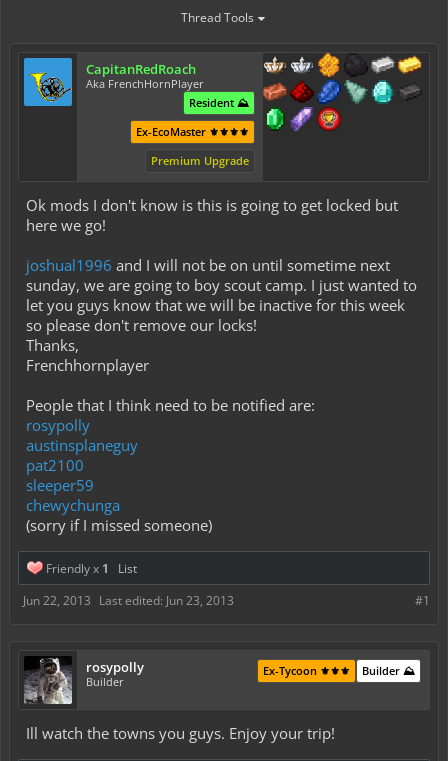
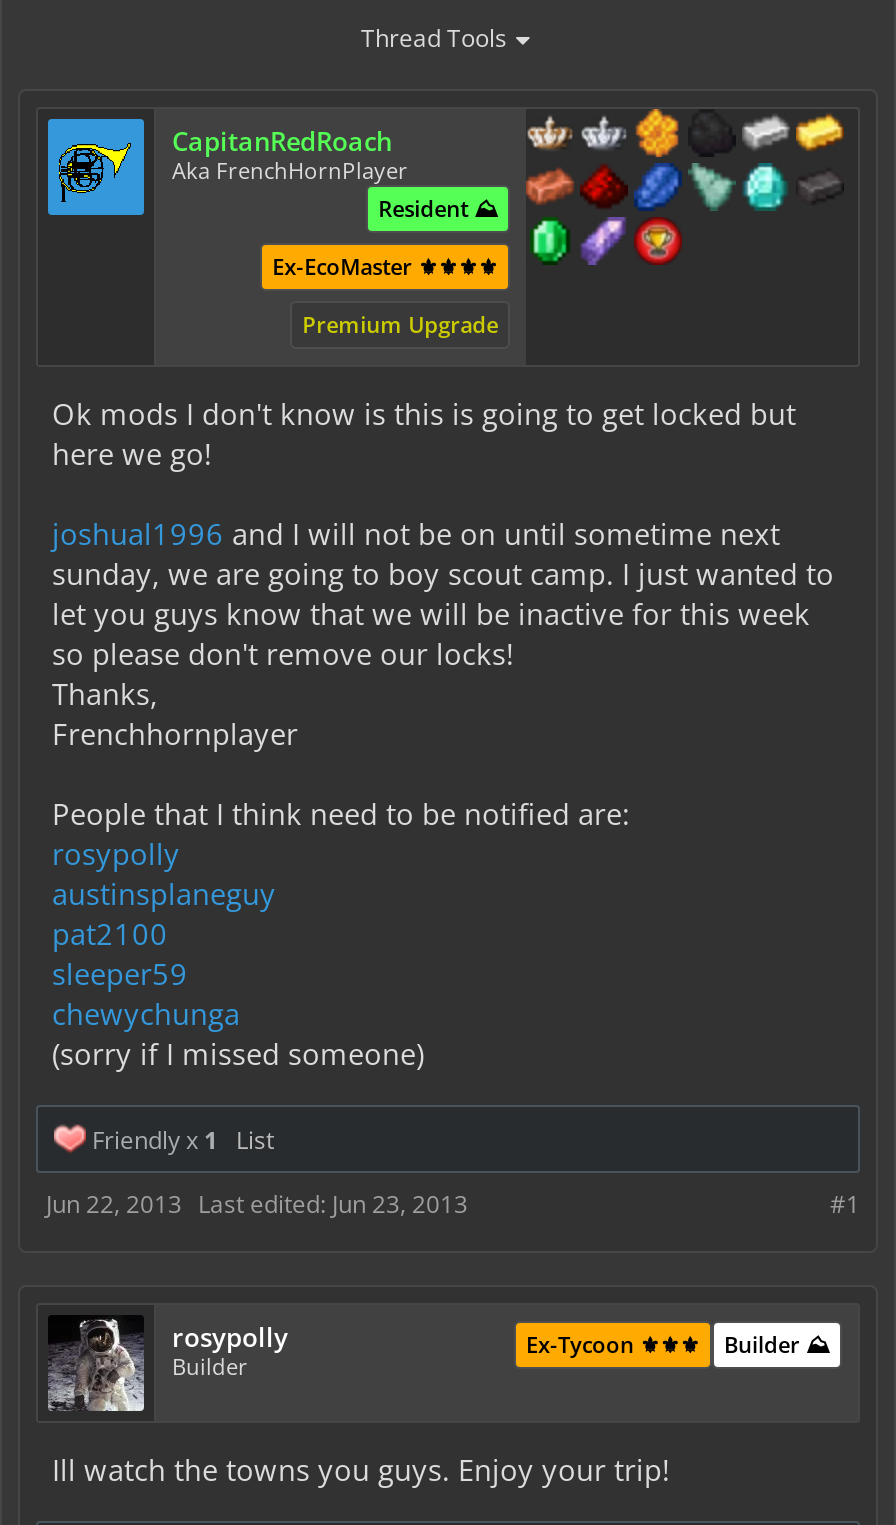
[29,70,72,102] [image] -> [56,141,142,205] [image]

